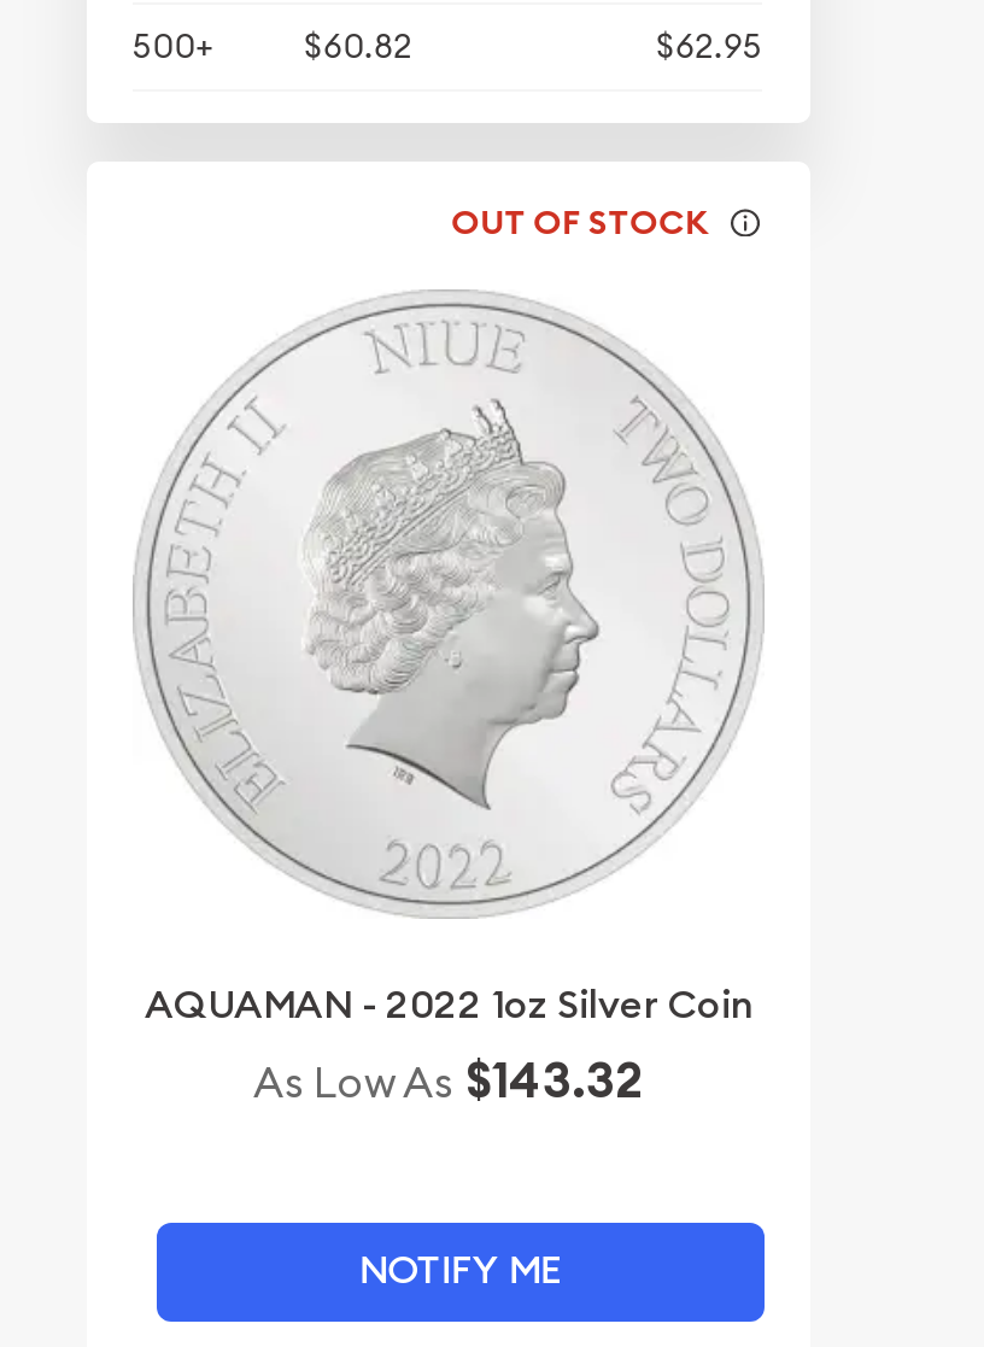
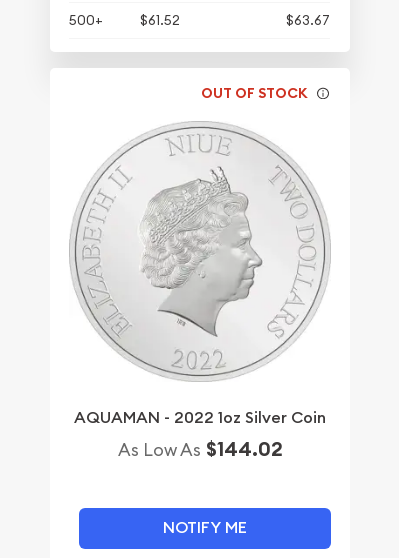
[304,24,413,68] $60.82 -> [140,11,180,29] $61.52
[656,24,763,68] $62.95 -> [286,11,330,29] $63.67
[253,1049,644,1112] As Low As $143.32 -> [117,436,282,462] As Low As $144.02

